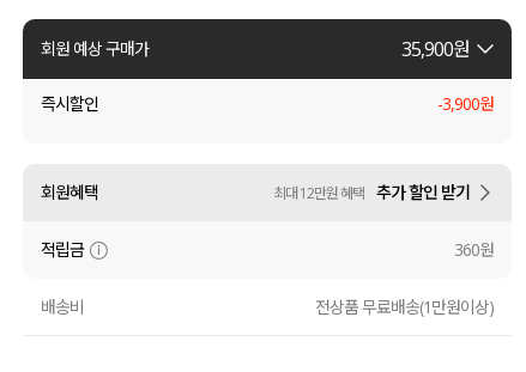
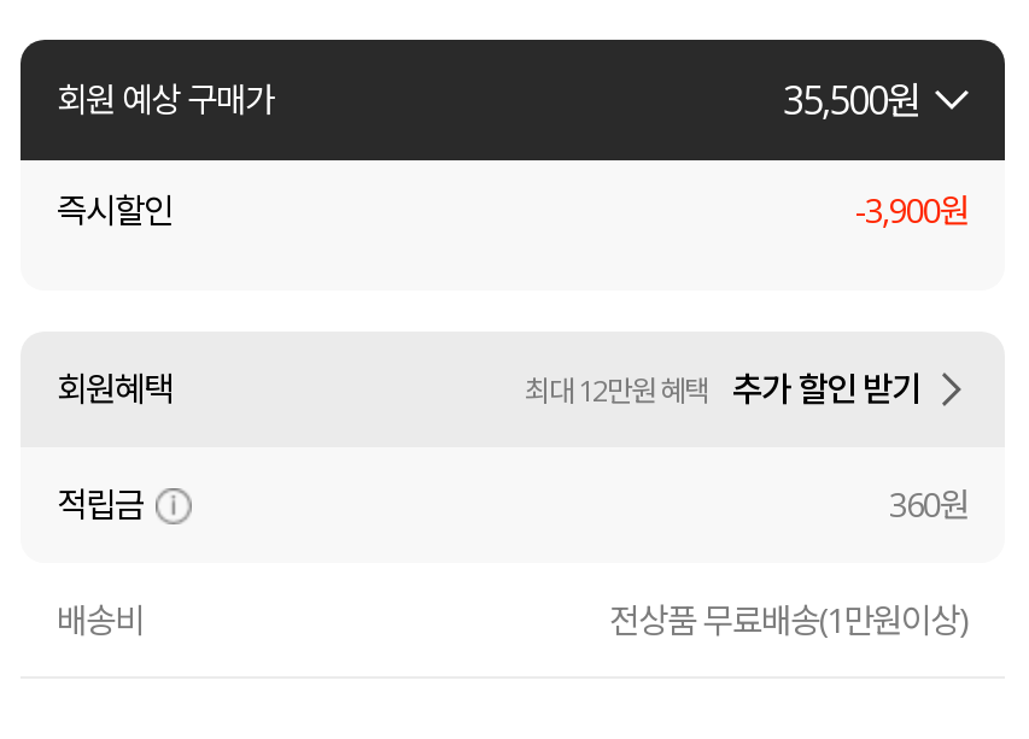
[401,36,470,62] 35,900원 -> [783,73,920,126] 35,500원

